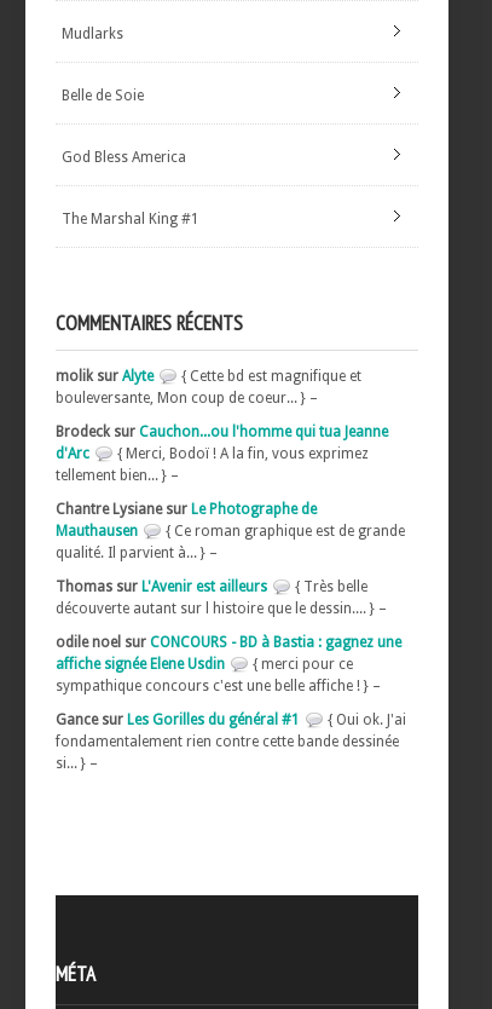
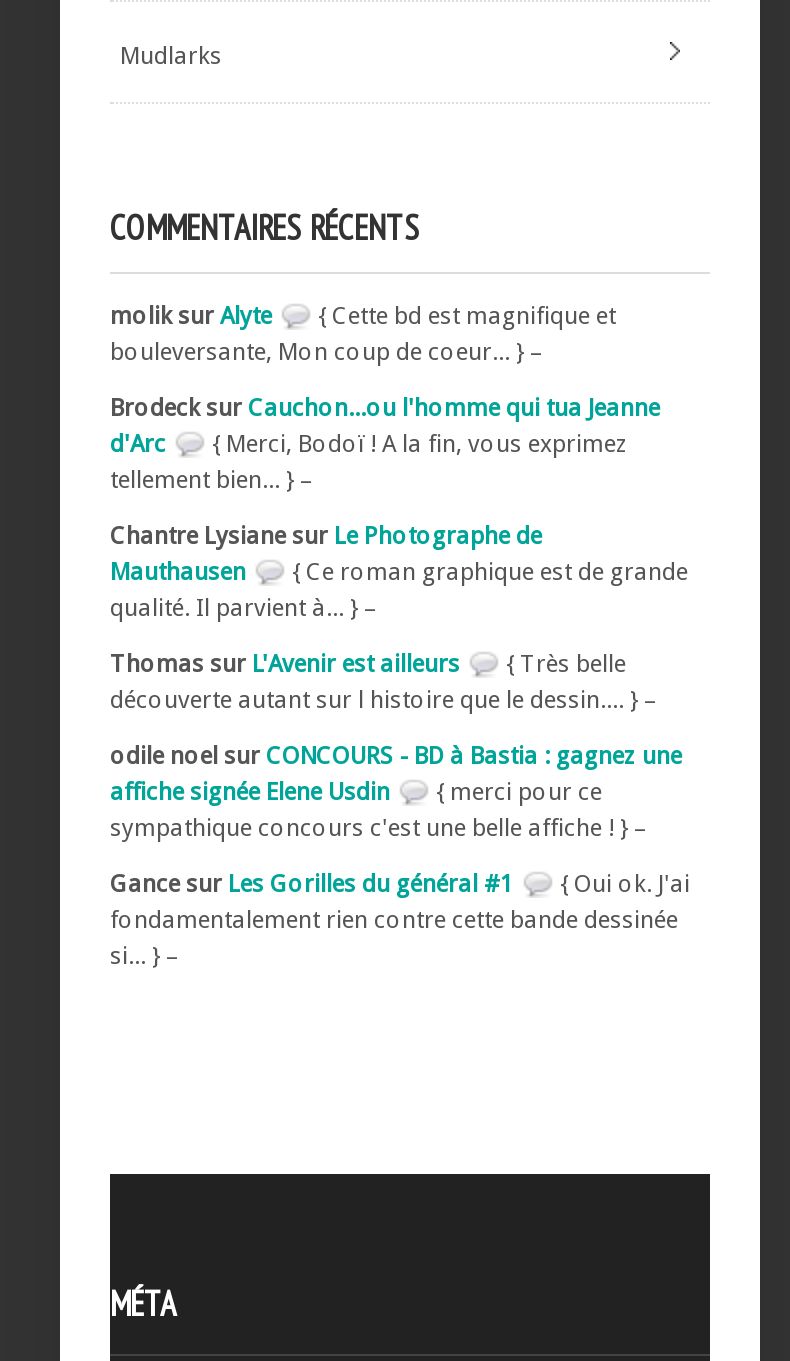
[62,87,144,104] Belle de Soie -> none
[62,149,186,166] God Bless America -> none
[62,210,199,227] The Marshal King #1 -> none

